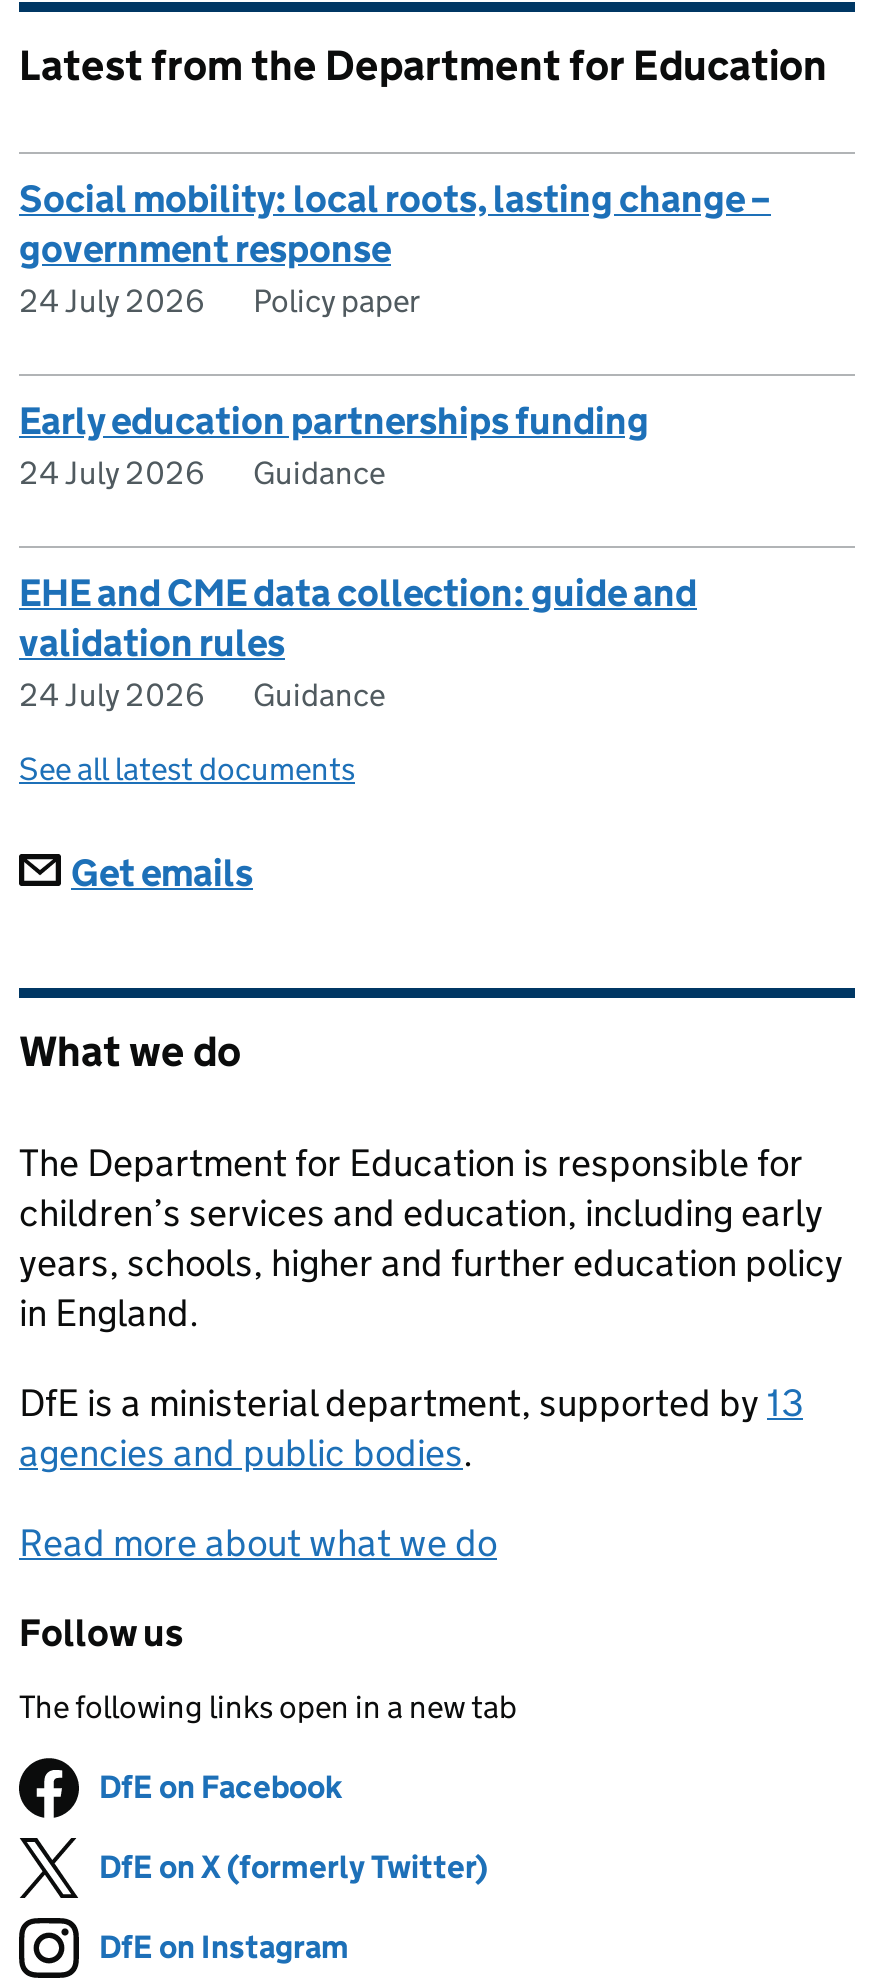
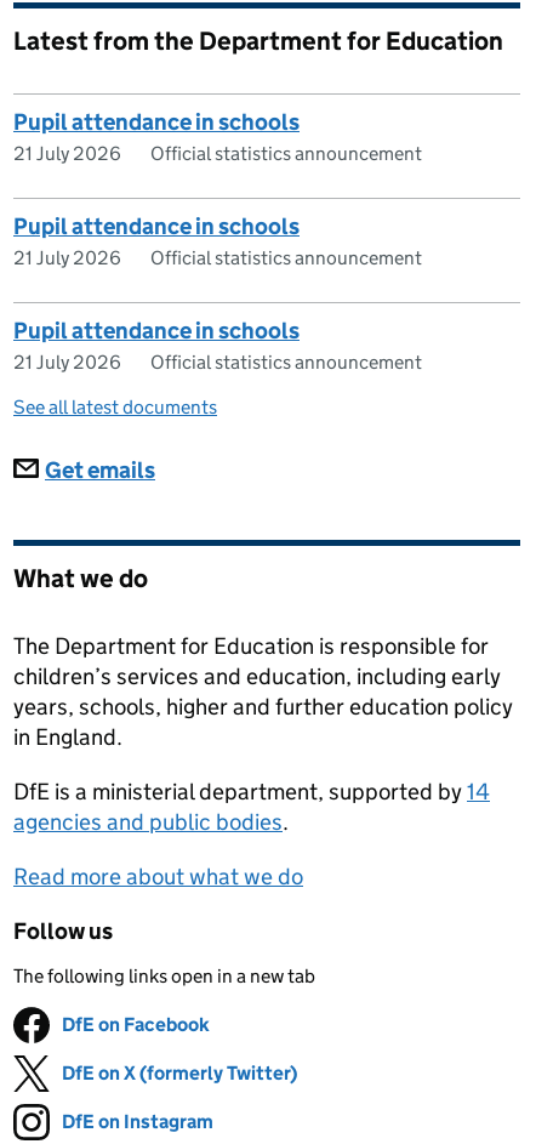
[19,176,771,320] Social mobility: local roots, lasting change – | government response | 24 July 2026 | Policy paper -> [13,108,422,165] Pupil attendance in schools | 21 July 2026 | Official statistics announcement
[19,398,649,492] Early education partnerships funding | 24 July 2026 | Guidance -> [13,212,422,269] Pupil attendance in schools | 21 July 2026 | Official statistics announcement
[19,570,697,714] EHE and CME data collection: guide and | validation rules | 24 July 2026 | Guidance -> [13,317,422,374] Pupil attendance in schools | 21 July 2026 | Official statistics announcement
[19,1380,803,1426] DfE is a ministerial department, supported by 13 -> [13,778,490,805] DfE is a ministerial department, supported by 14

